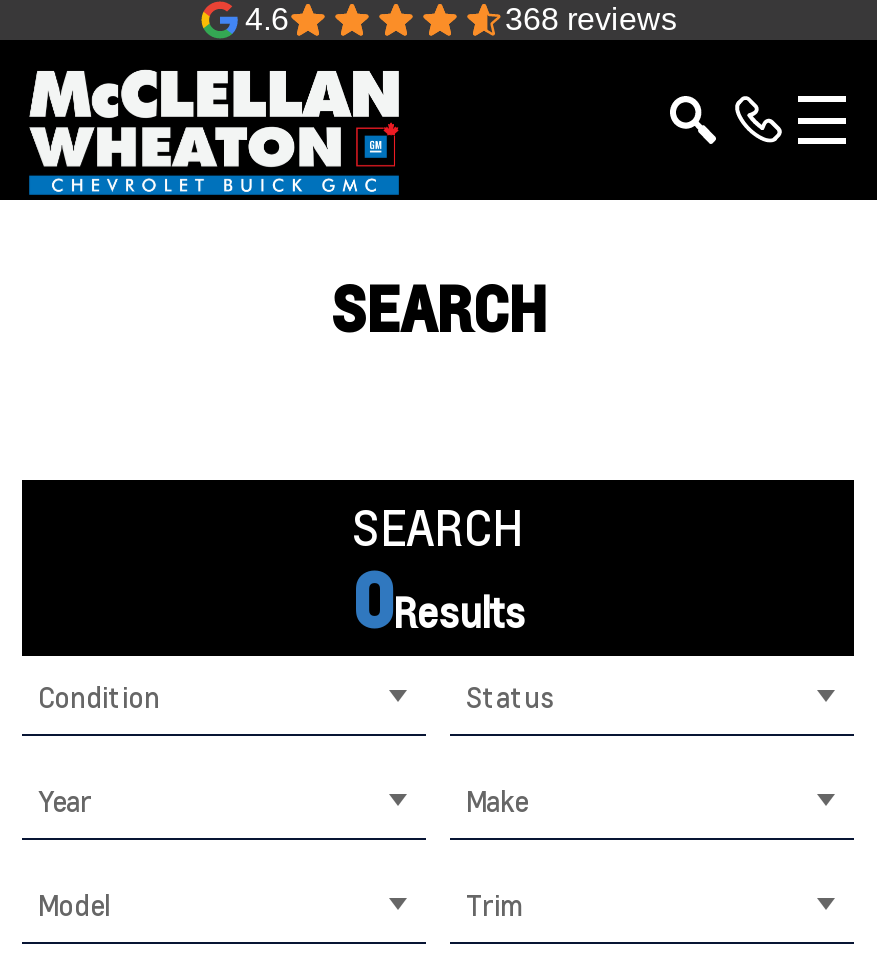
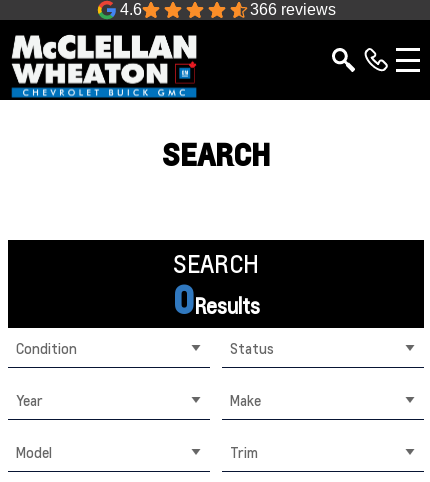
[505,2,677,36] 368 reviews -> [249,1,335,18] 366 reviews

